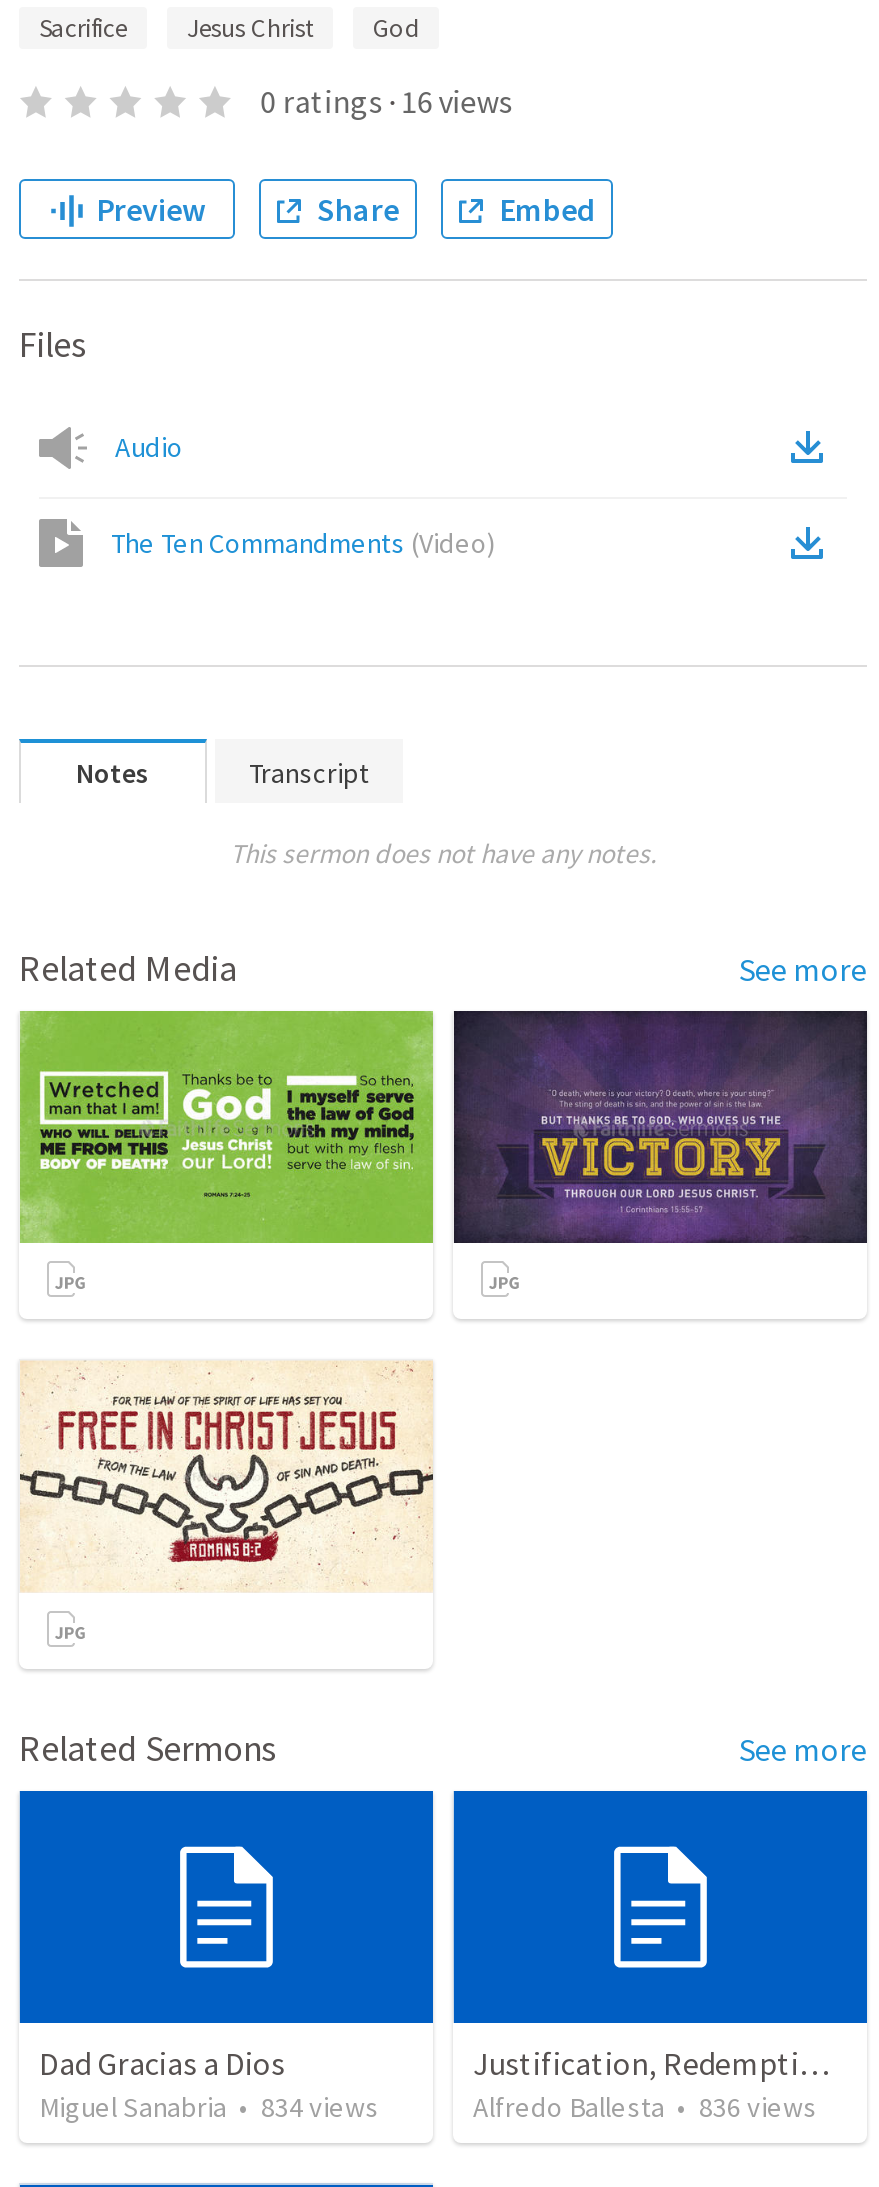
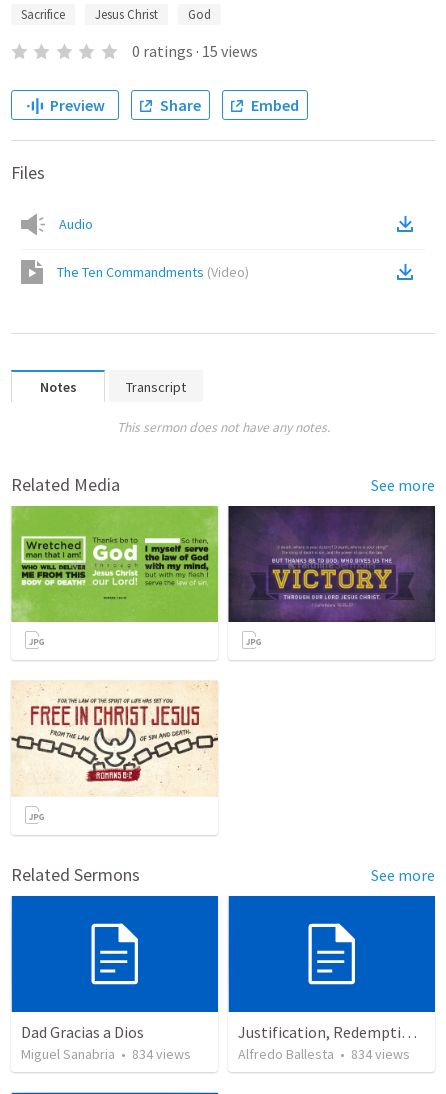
[260,81,512,121] 0 ratings · 16 views -> [132,41,258,61] 0 ratings · 15 views
[473,2090,817,2126] Alfredo Ballesta • 836 views -> [238,1045,410,1063] Alfredo Ballesta • 834 views

